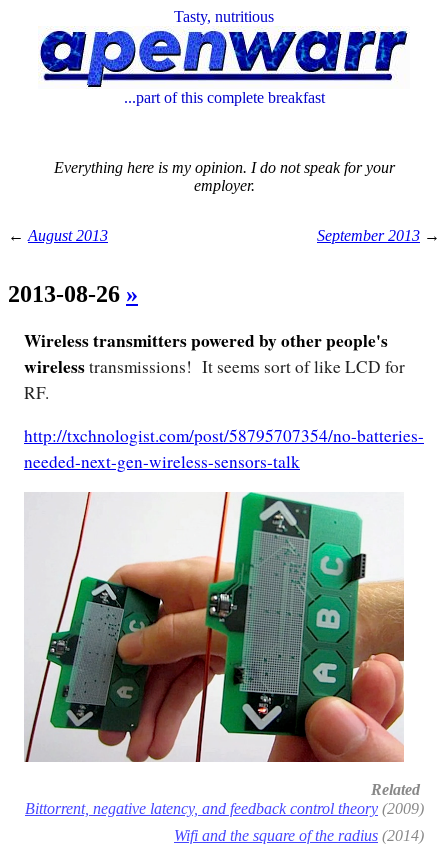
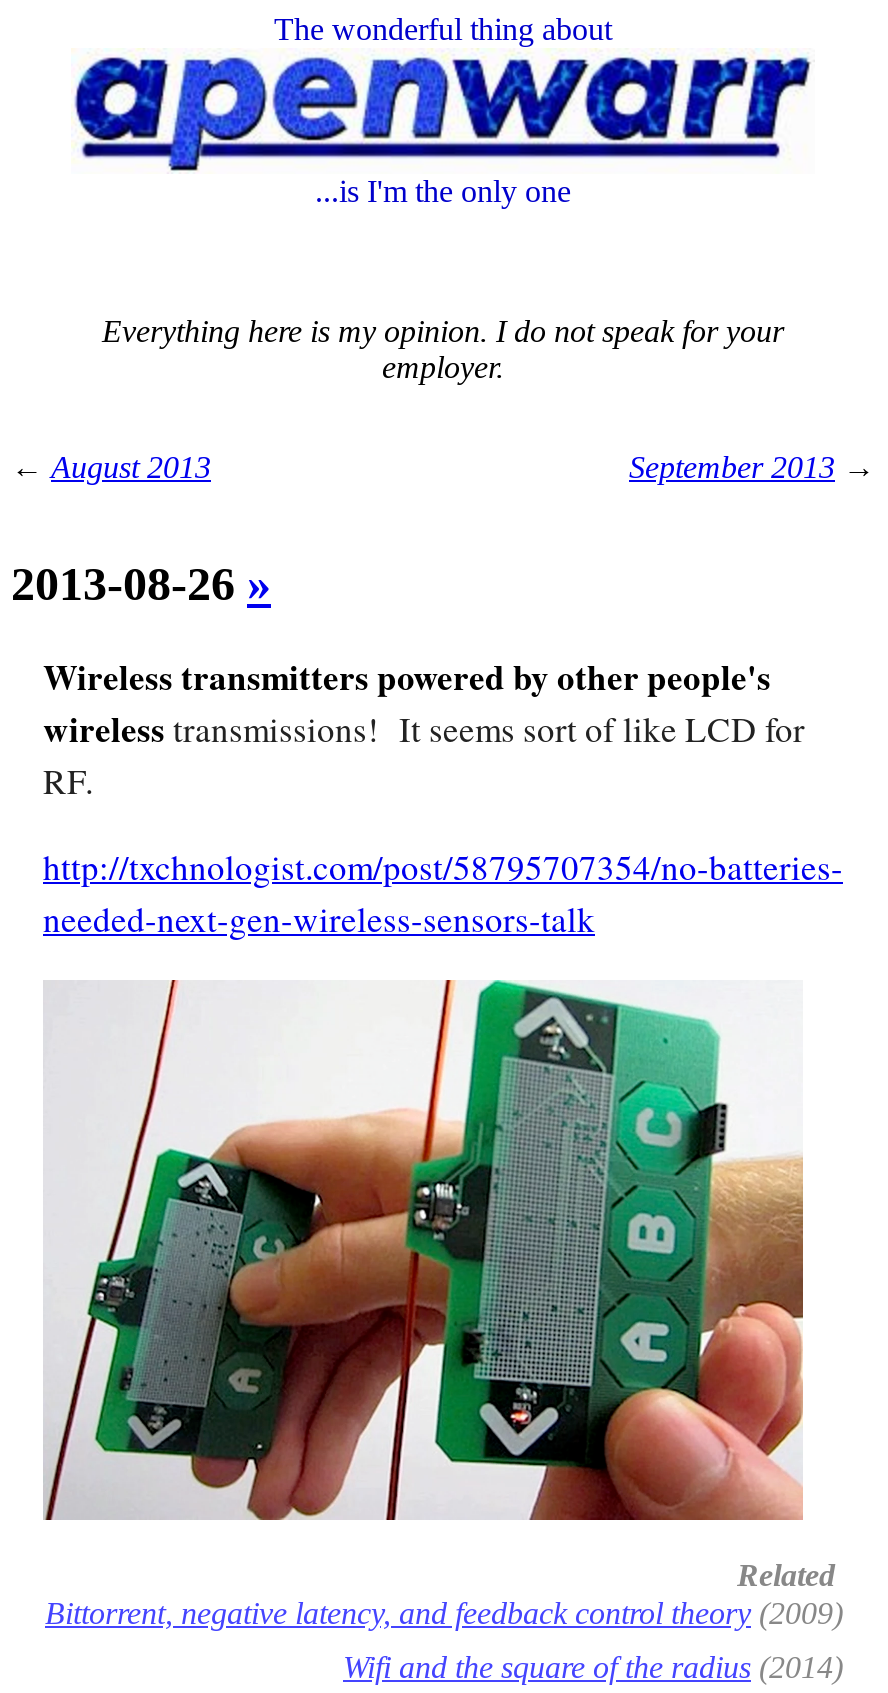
[174,8,274,25] Tasty, nutritious -> [274,12,612,46] The wonderful thing about
[123,89,324,106] ...part of this complete breakfast -> [315,174,571,208] ...is I'm the only one

